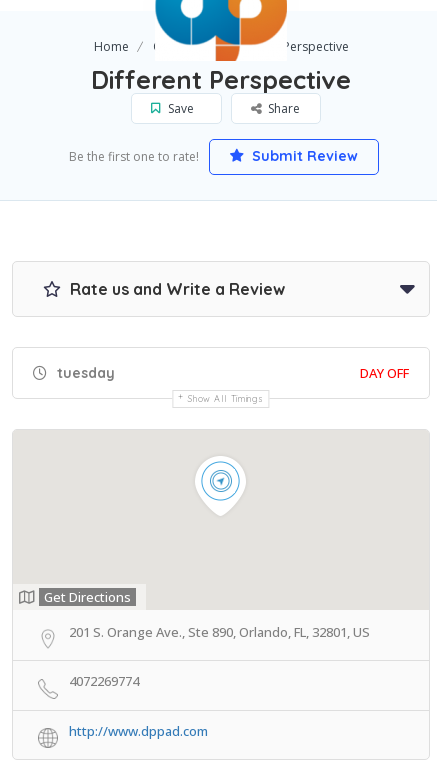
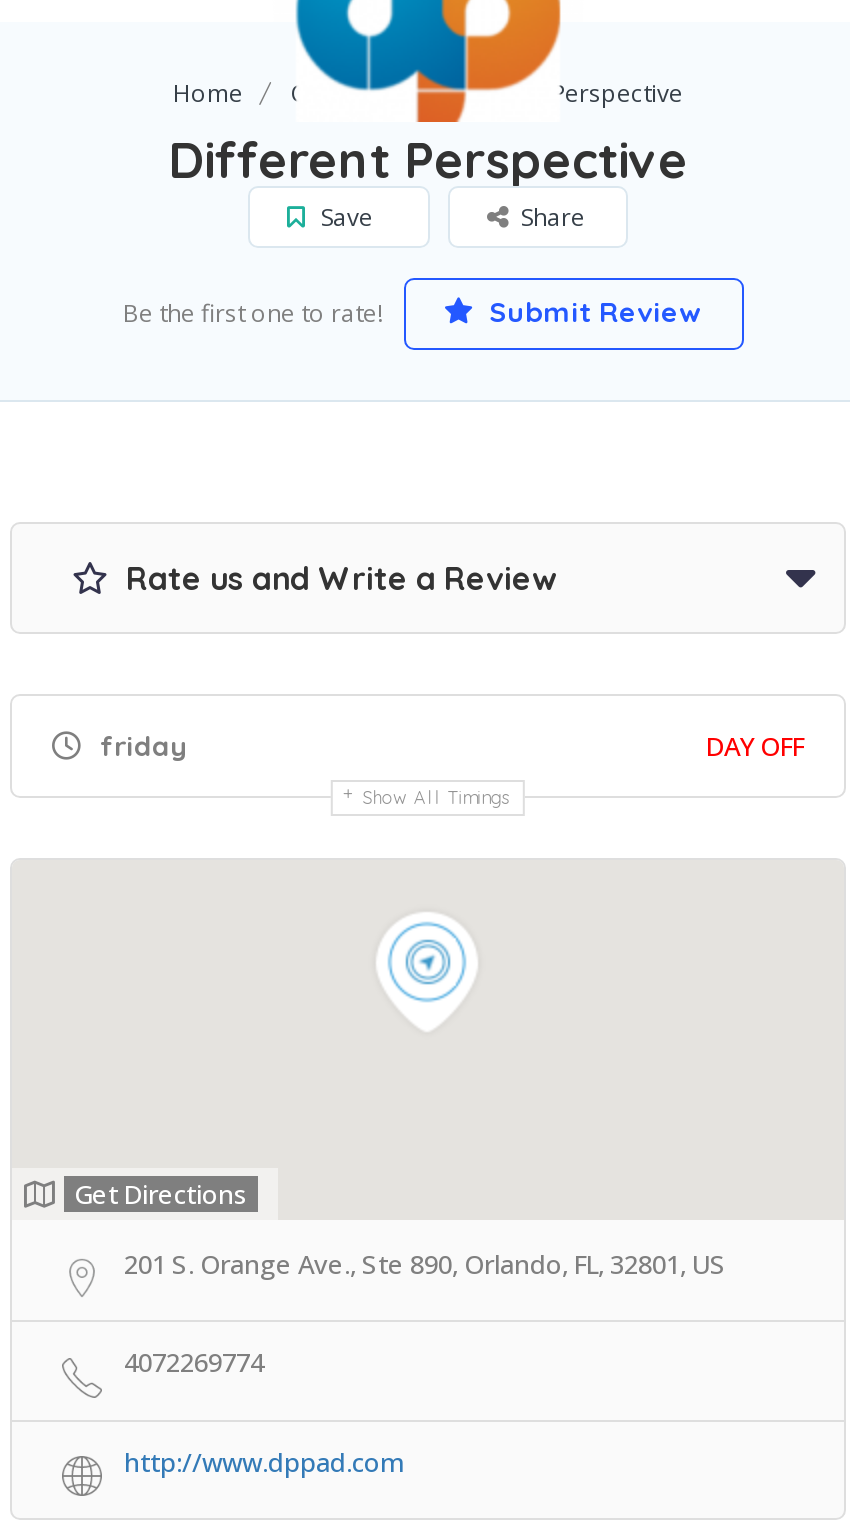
[53,364,115,382] tuesday -> [92,728,188,764] friday

